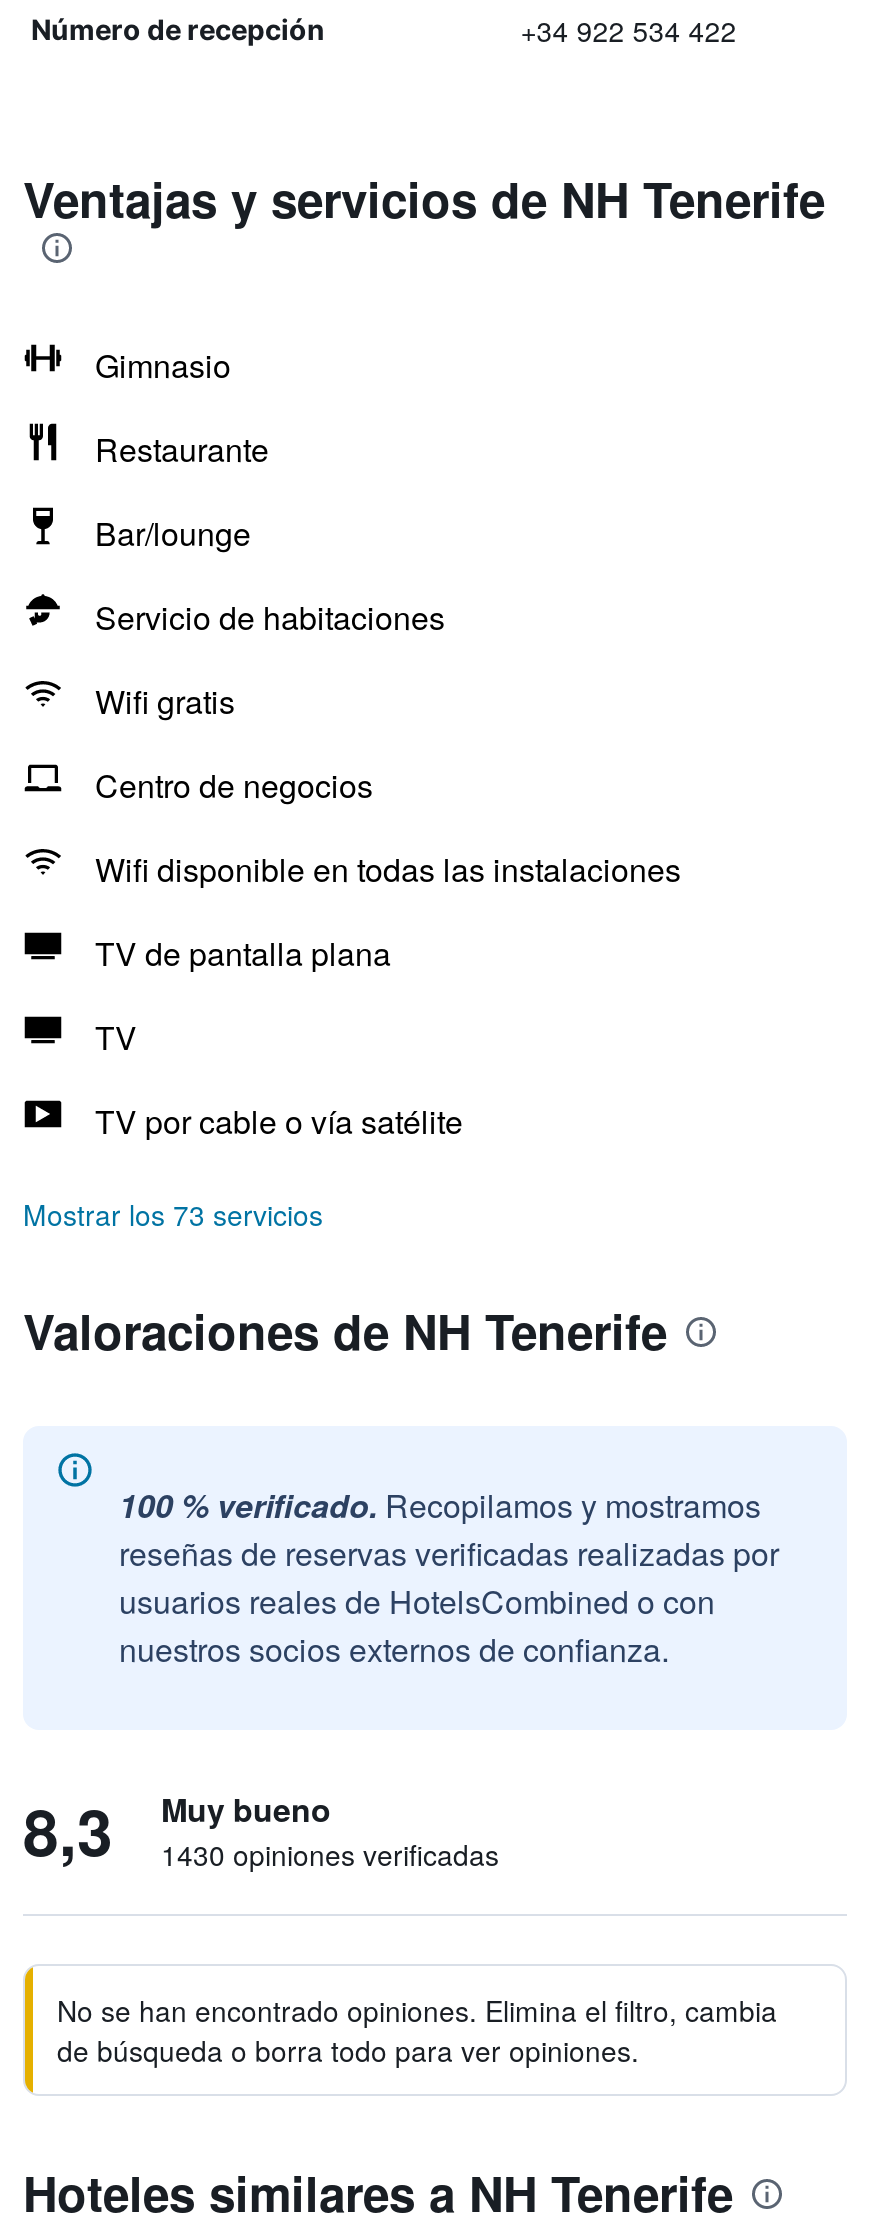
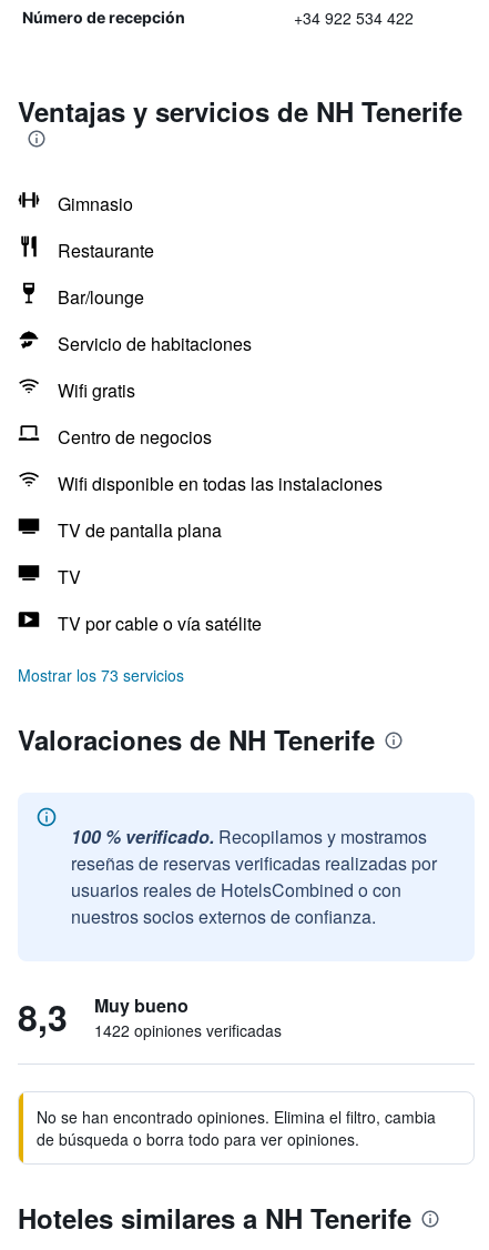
[161,1834,499,1874] 1430 opiniones verificadas -> [94,1019,282,1041] 1422 opiniones verificadas

